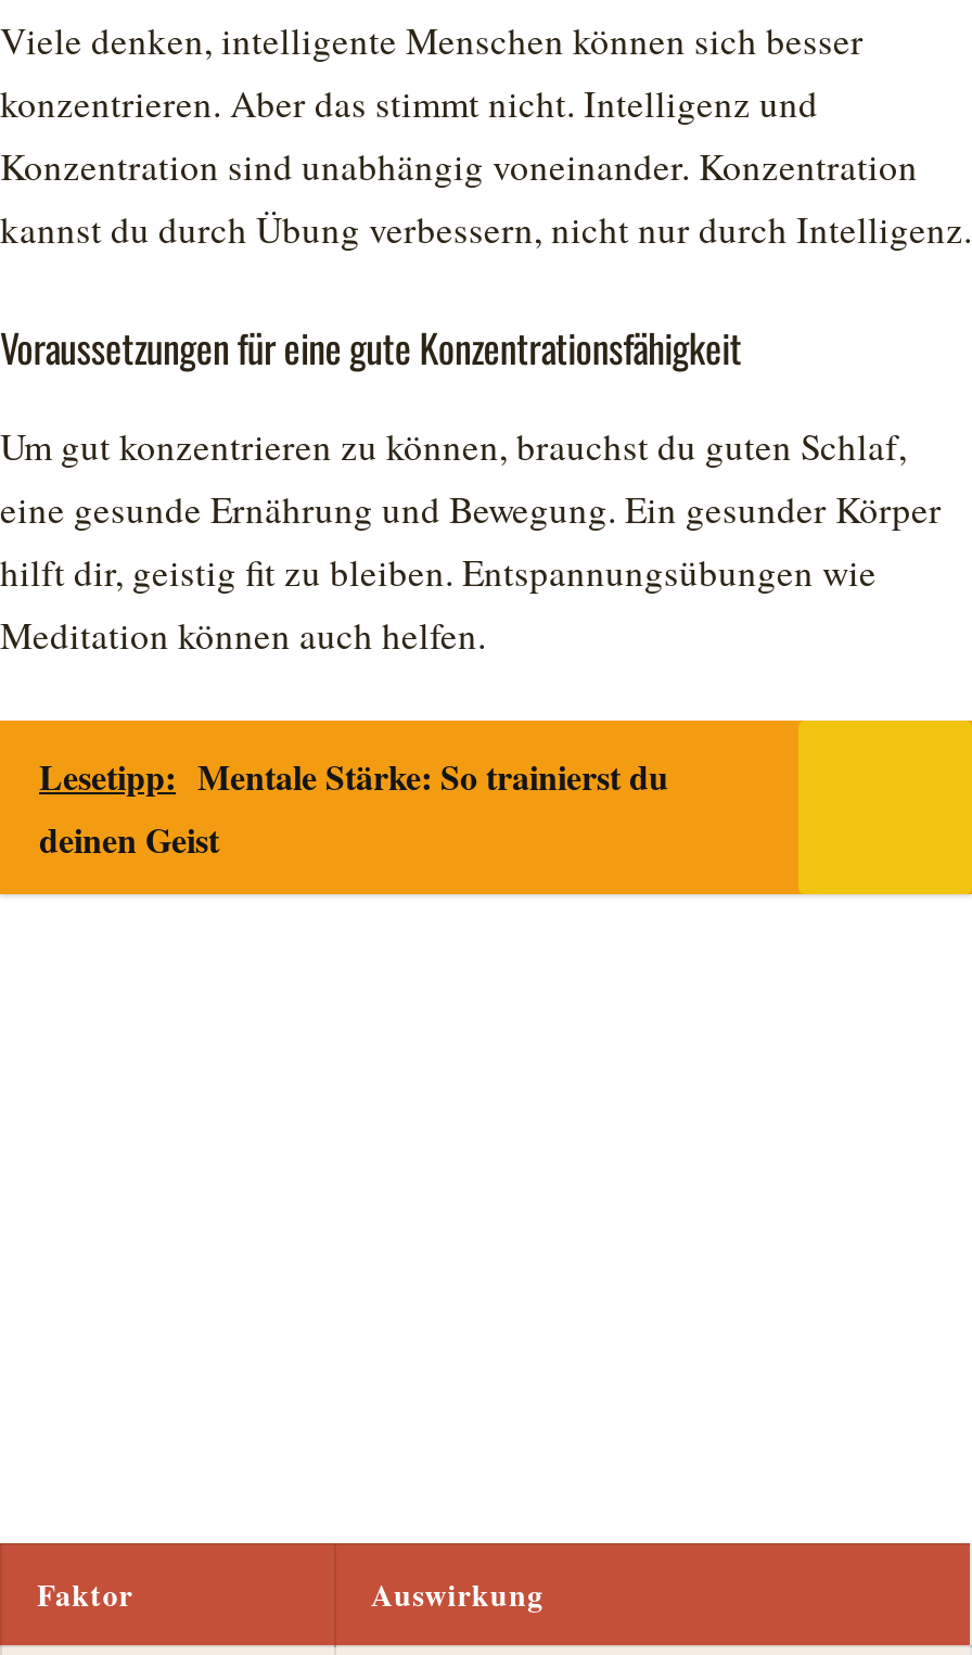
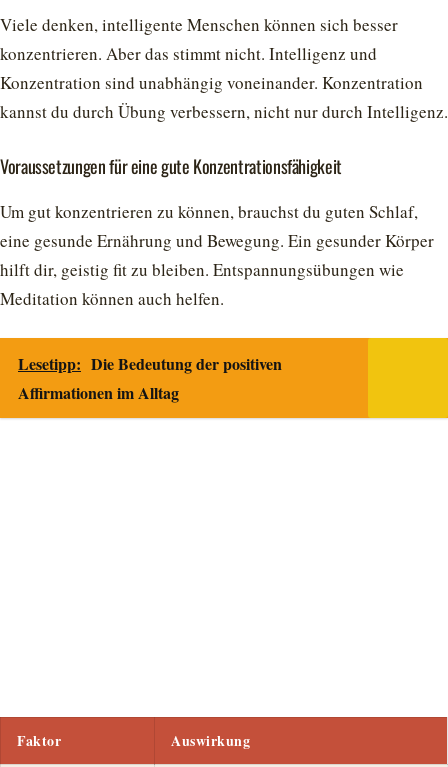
[39,752,668,865] Lesetipp: Mentale Stärke: So trainierst du | deinen Geist -> [18,352,282,404] Lesetipp: Die Bedeutung der positiven | Affirmationen im Alltag

